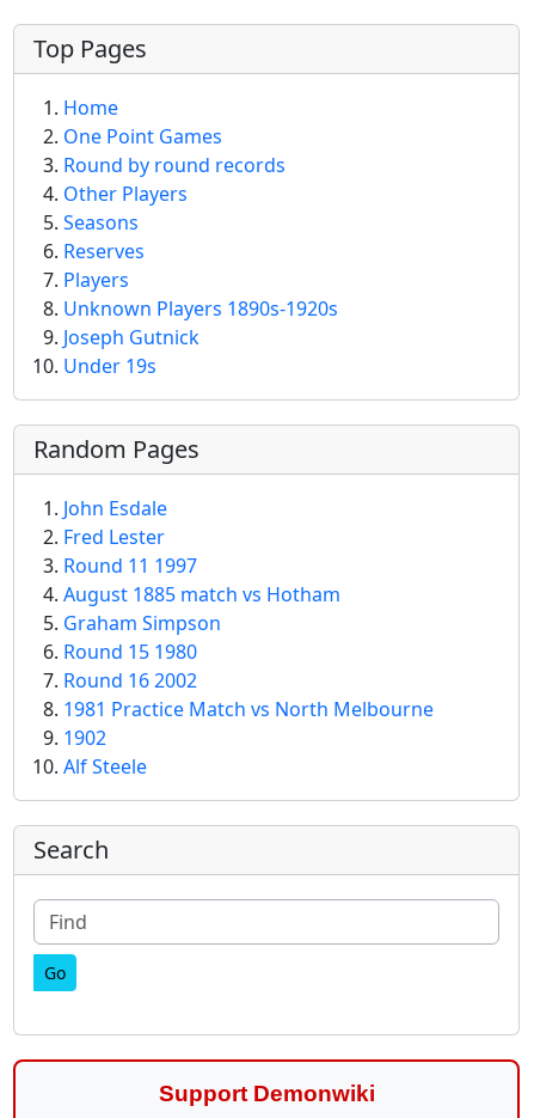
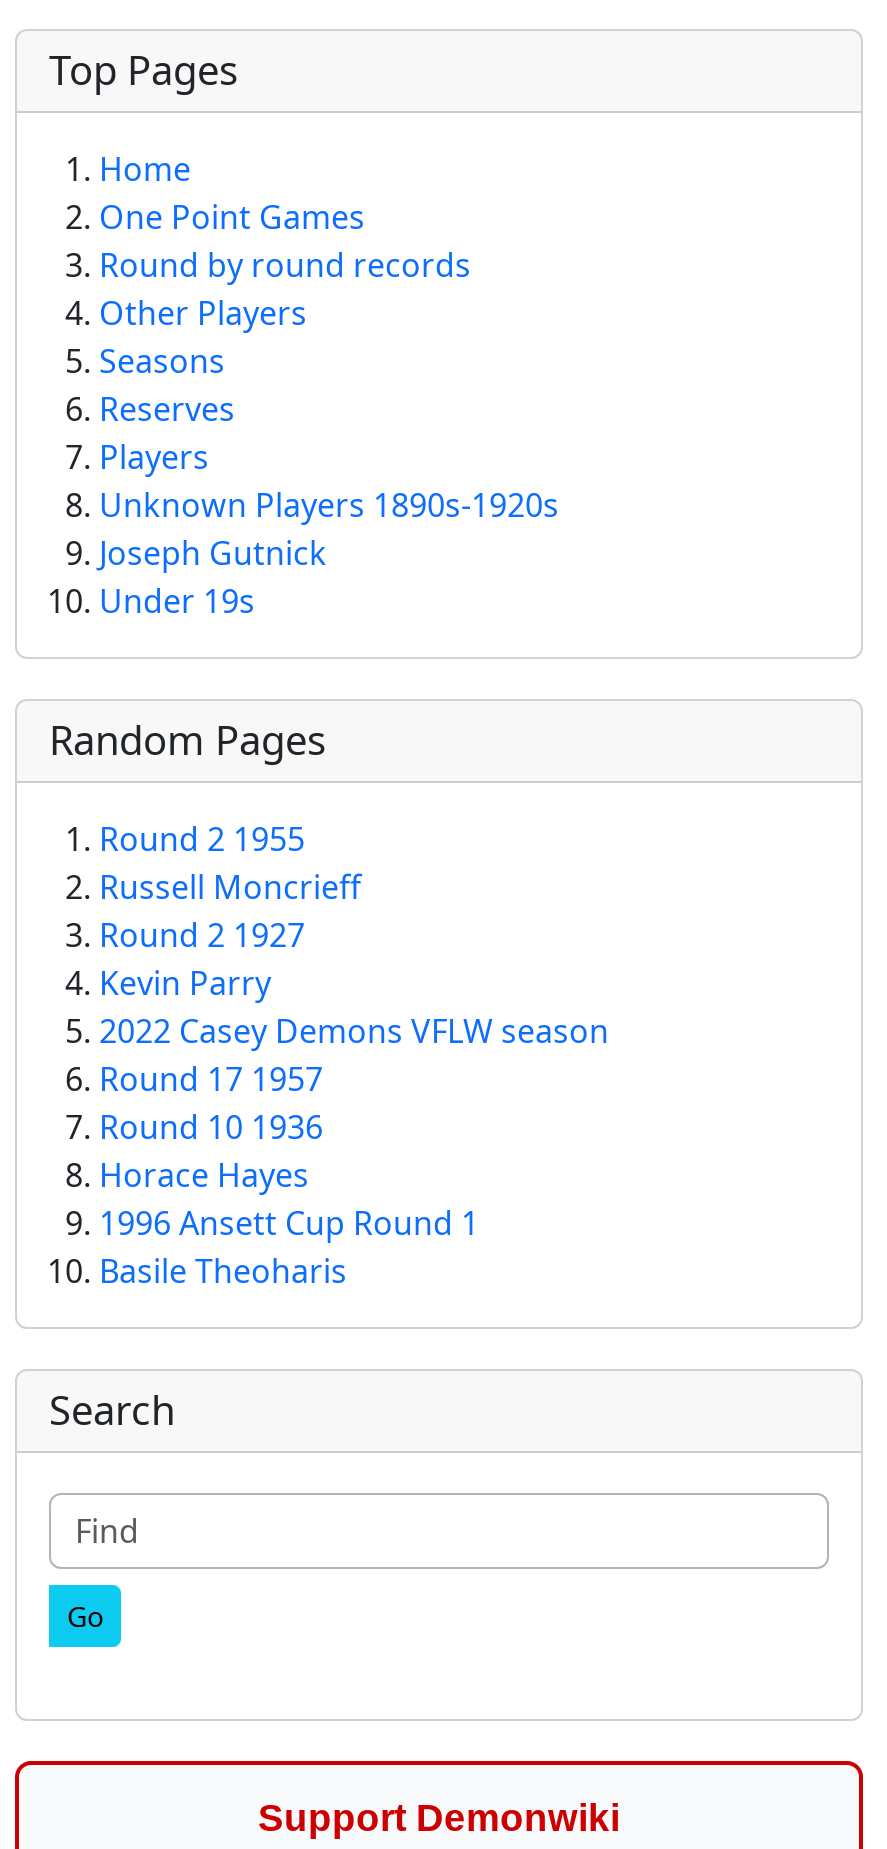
[63,496,434,780] John Esdale | Fred Lester | Round 11 1997 | August 1885 match vs Hotham | Graham Simpson | Round 15 1980 | Round 16 2002 | 1981 Practice Match vs North Melbourne | 1902 | Alf Steele -> [99,818,609,1294] Round 2 1955 | Russell Moncrieff | Round 2 1927 | Kevin Parry | 2022 Casey Demons VFLW season | Round 17 1957 | Round 10 1936 | Horace Hayes | 1996 Ansett Cup Round 1 | Basile Theoharis

